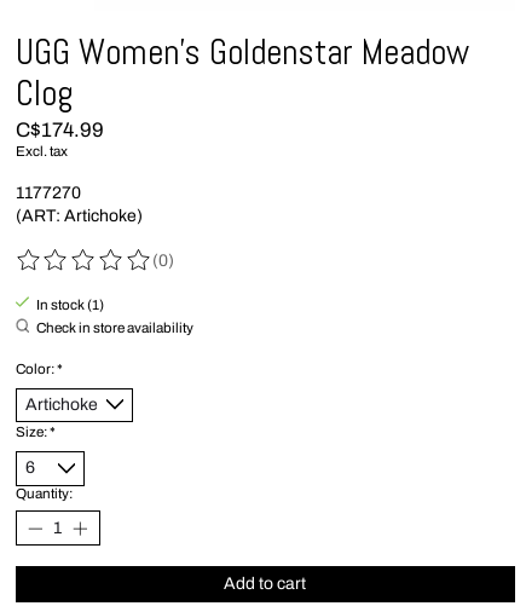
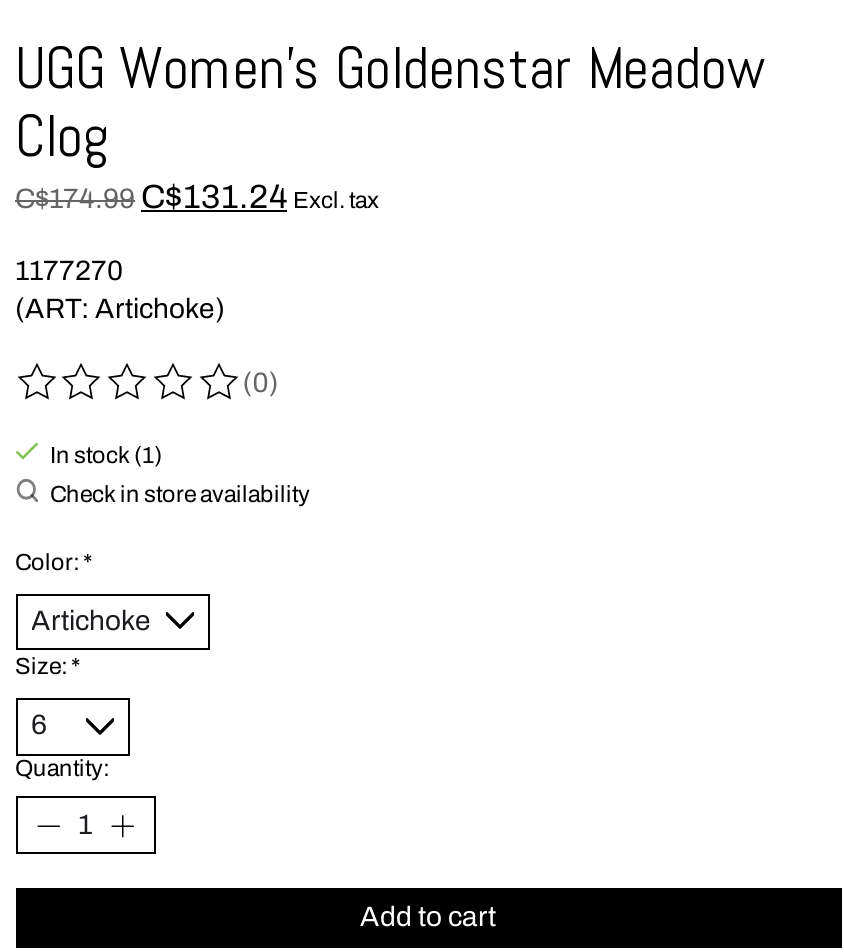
[15,119,103,159] C$174.99 | Excl. tax -> [15,178,379,216] C$174.99 C$131.24 Excl. tax

